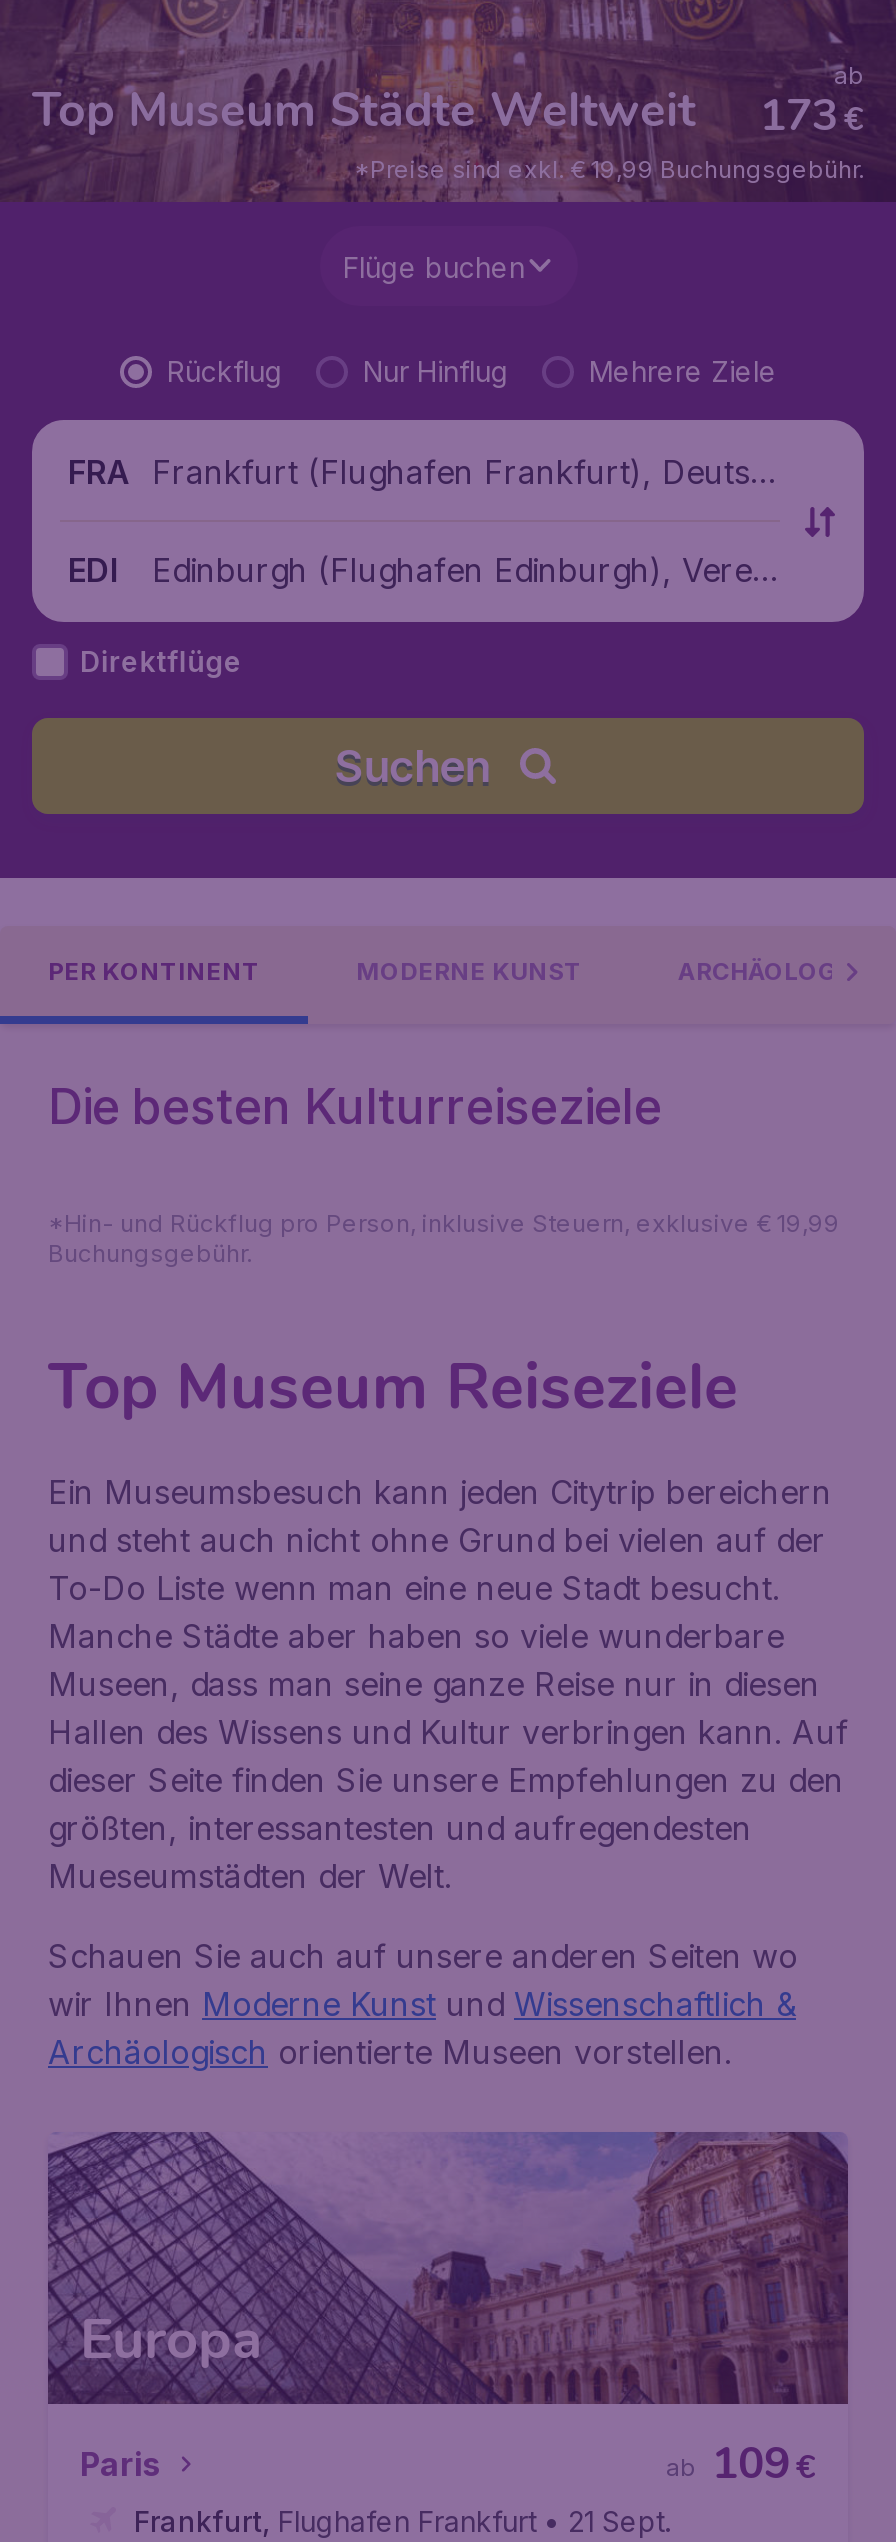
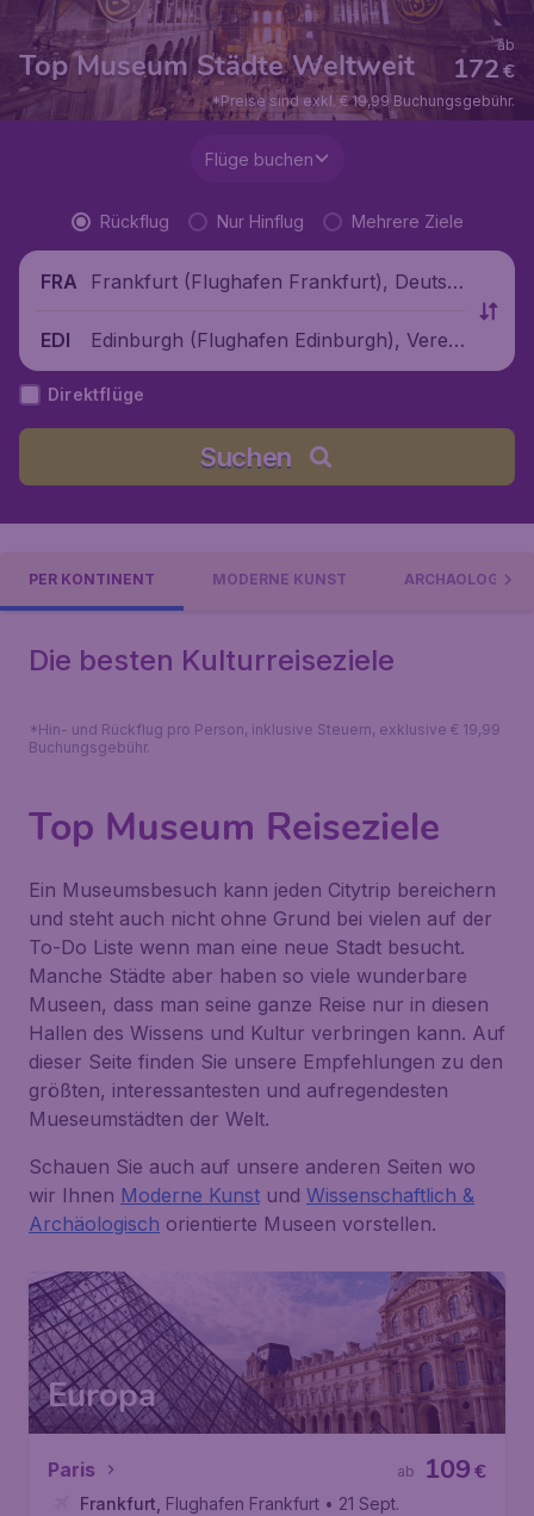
[760,86,838,146] 173 -> [453,51,499,87] 172

